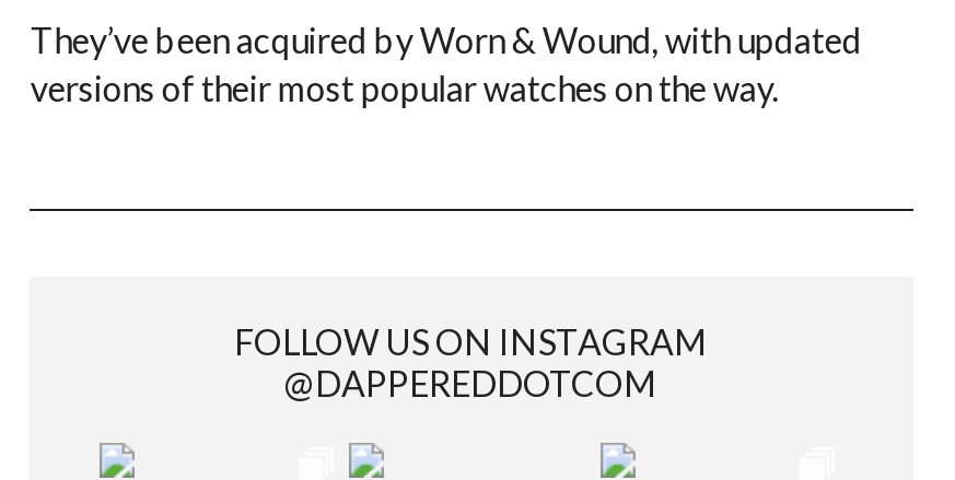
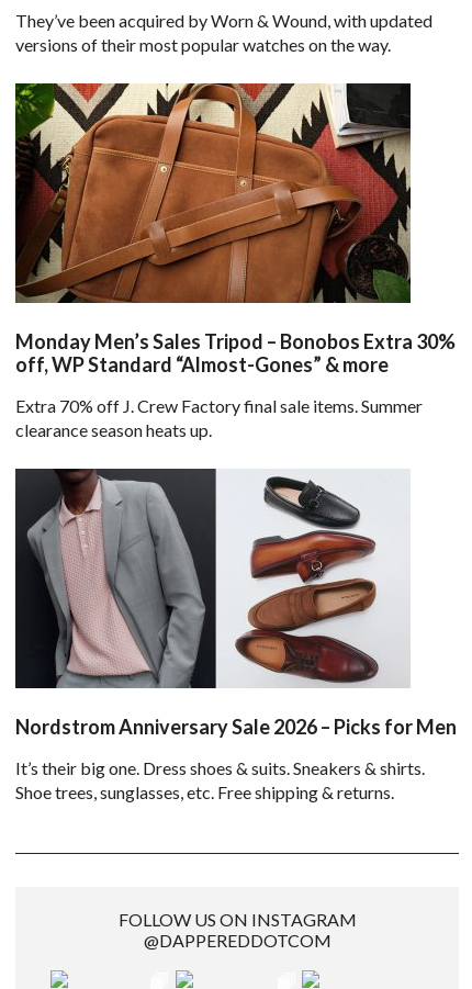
none -> [14,82,456,440] [image] | Monday Men’s Sales Tripod – Bonobos Extra 30% | off, WP Standard “Almost-Gones” & more | Extra 70% off J. Crew Factory final sale items. Summer | clearance season heats up.
none -> [14,468,457,802] [image] | Nordstrom Anniversary Sale 2026 – Picks for Men | It’s their big one. Dress shoes & suits. Sneakers & shirts. | Shoe trees, sunglasses, etc. Free shipping & returns.
none -> [234,475,409,687] [image]

